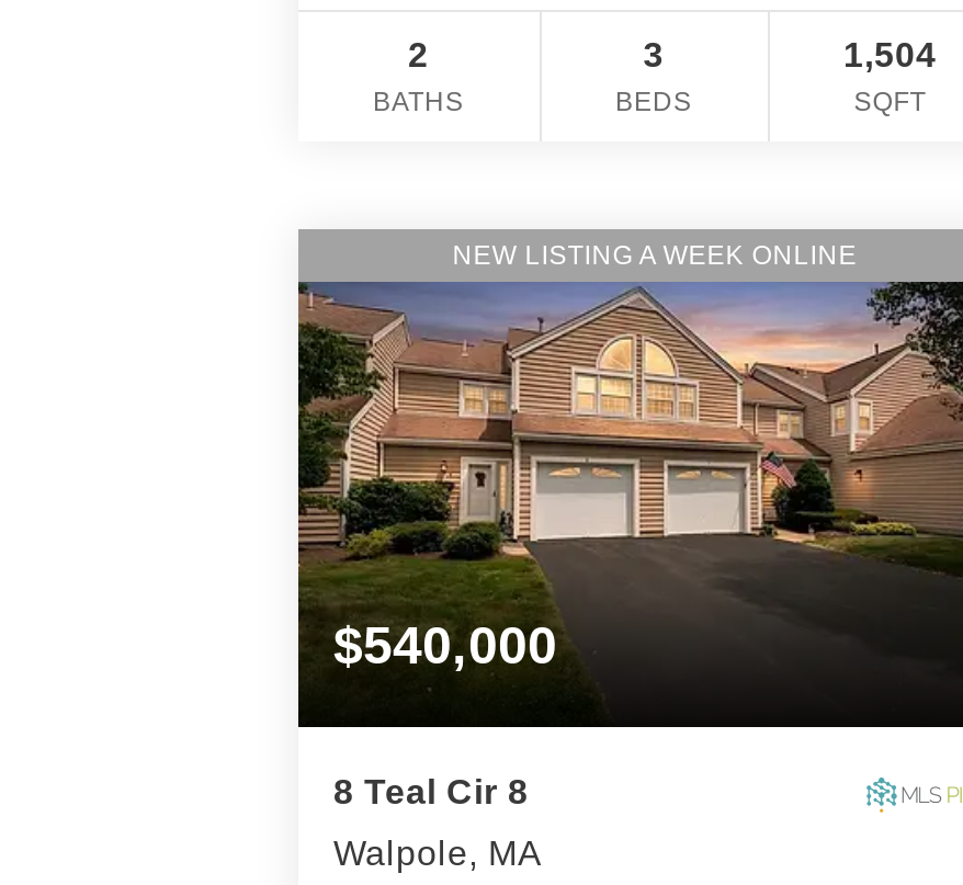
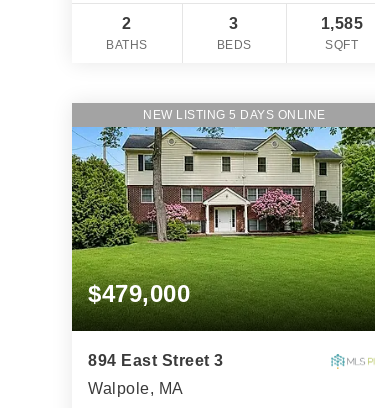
[843,35,937,72] 1,504 -> [320,15,363,32] 1,585
[452,239,857,270] NEW LISTING A WEEK ONLINE -> [143,108,326,122] NEW LISTING 5 DAYS ONLINE
[296,281,956,730] [image] | $540,000 -> [71,127,372,332] [image] | $479,000
[333,773,529,810] 8 Teal Cir 8 -> [88,351,223,368] 894 East Street 3

